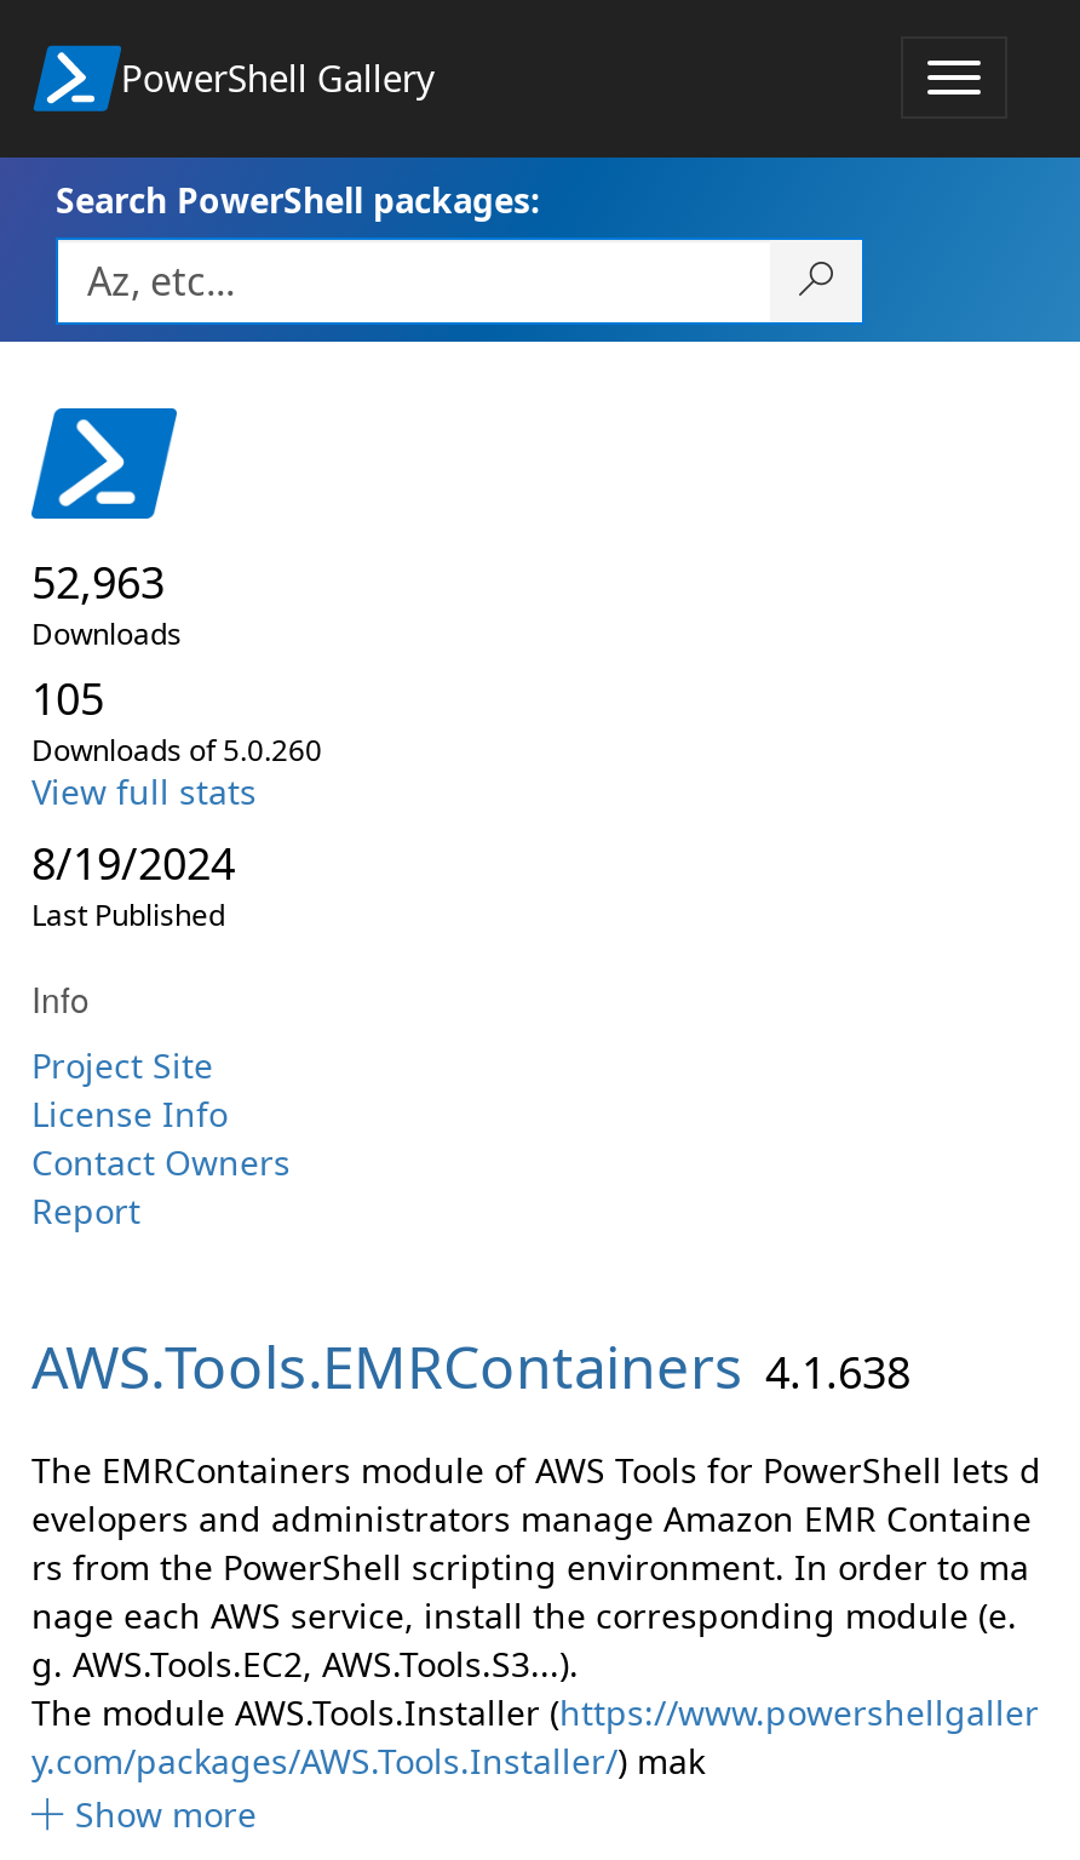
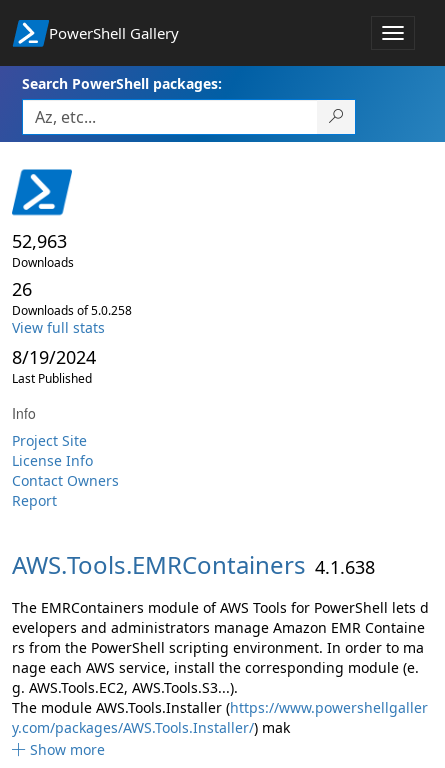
[31,669,104,727] 105 -> [12,277,32,301] 26
[31,729,322,771] Downloads of 5.0.260 -> [12,302,132,319] Downloads of 5.0.258

